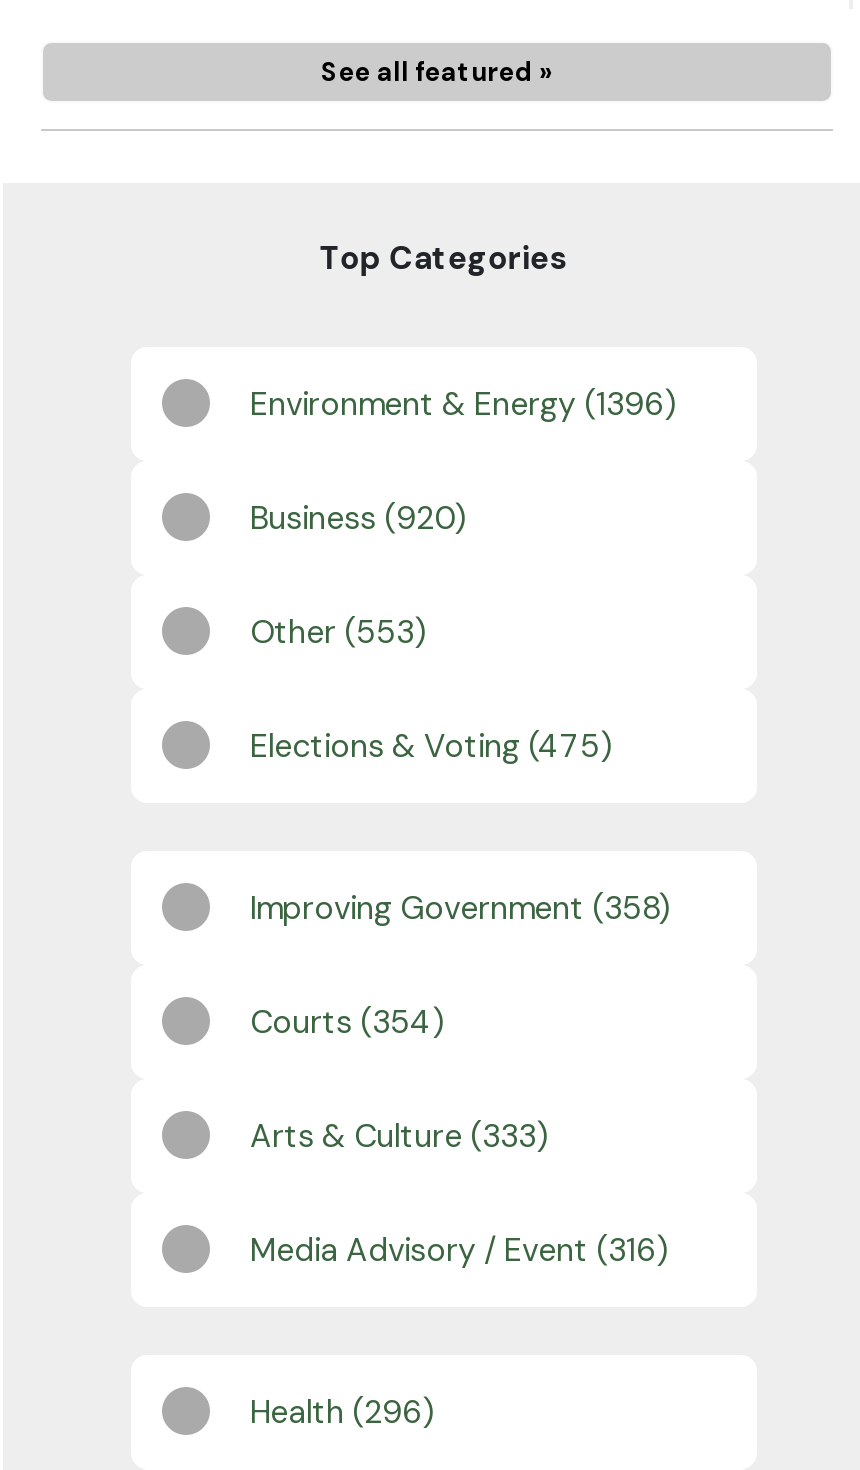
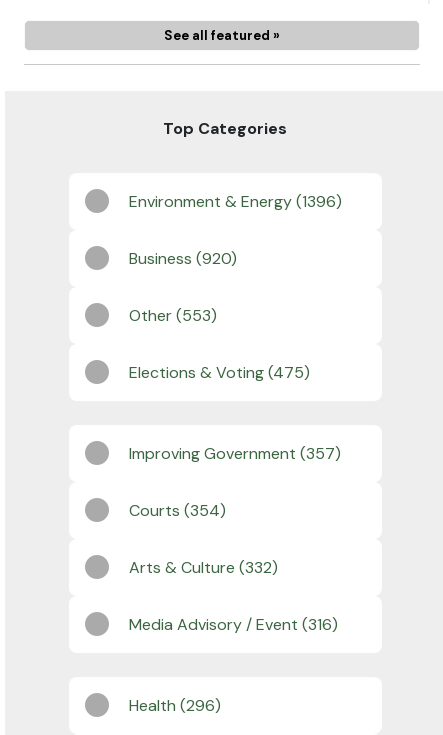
[250,886,670,928] Improving Government (358) -> [128,443,340,464] Improving Government (357)
[250,1114,548,1156] Arts & Culture (333) -> [128,557,277,578] Arts & Culture (332)

